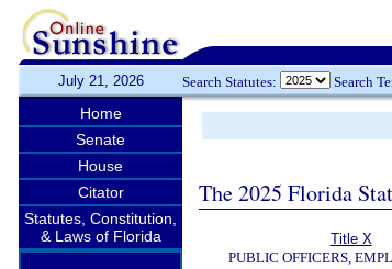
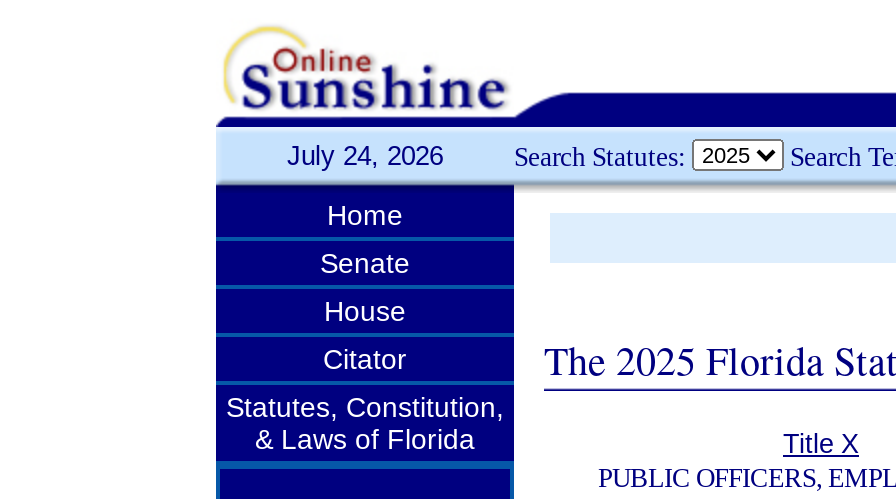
[58,72,143,89] July 21, 2026 -> [287,141,443,171] July 24, 2026

